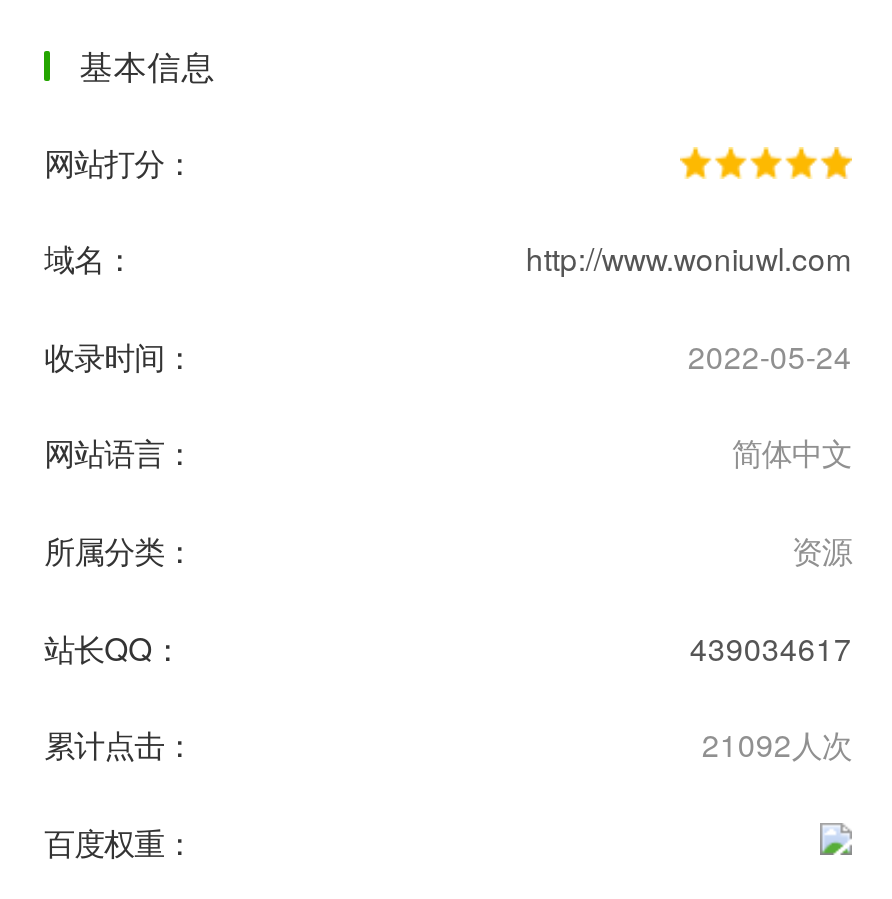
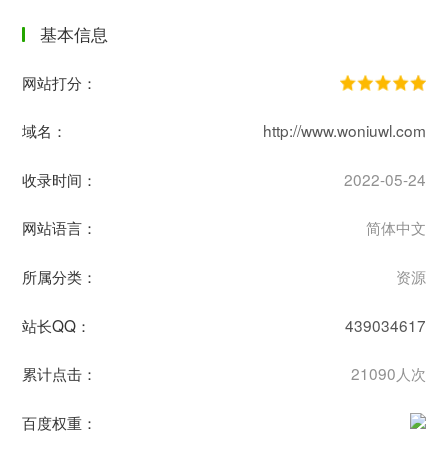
[702,721,852,765] 21092人次 -> [351,362,426,384] 21090人次

